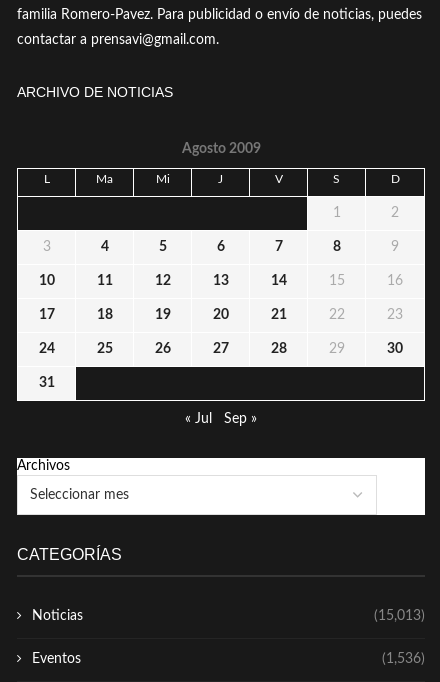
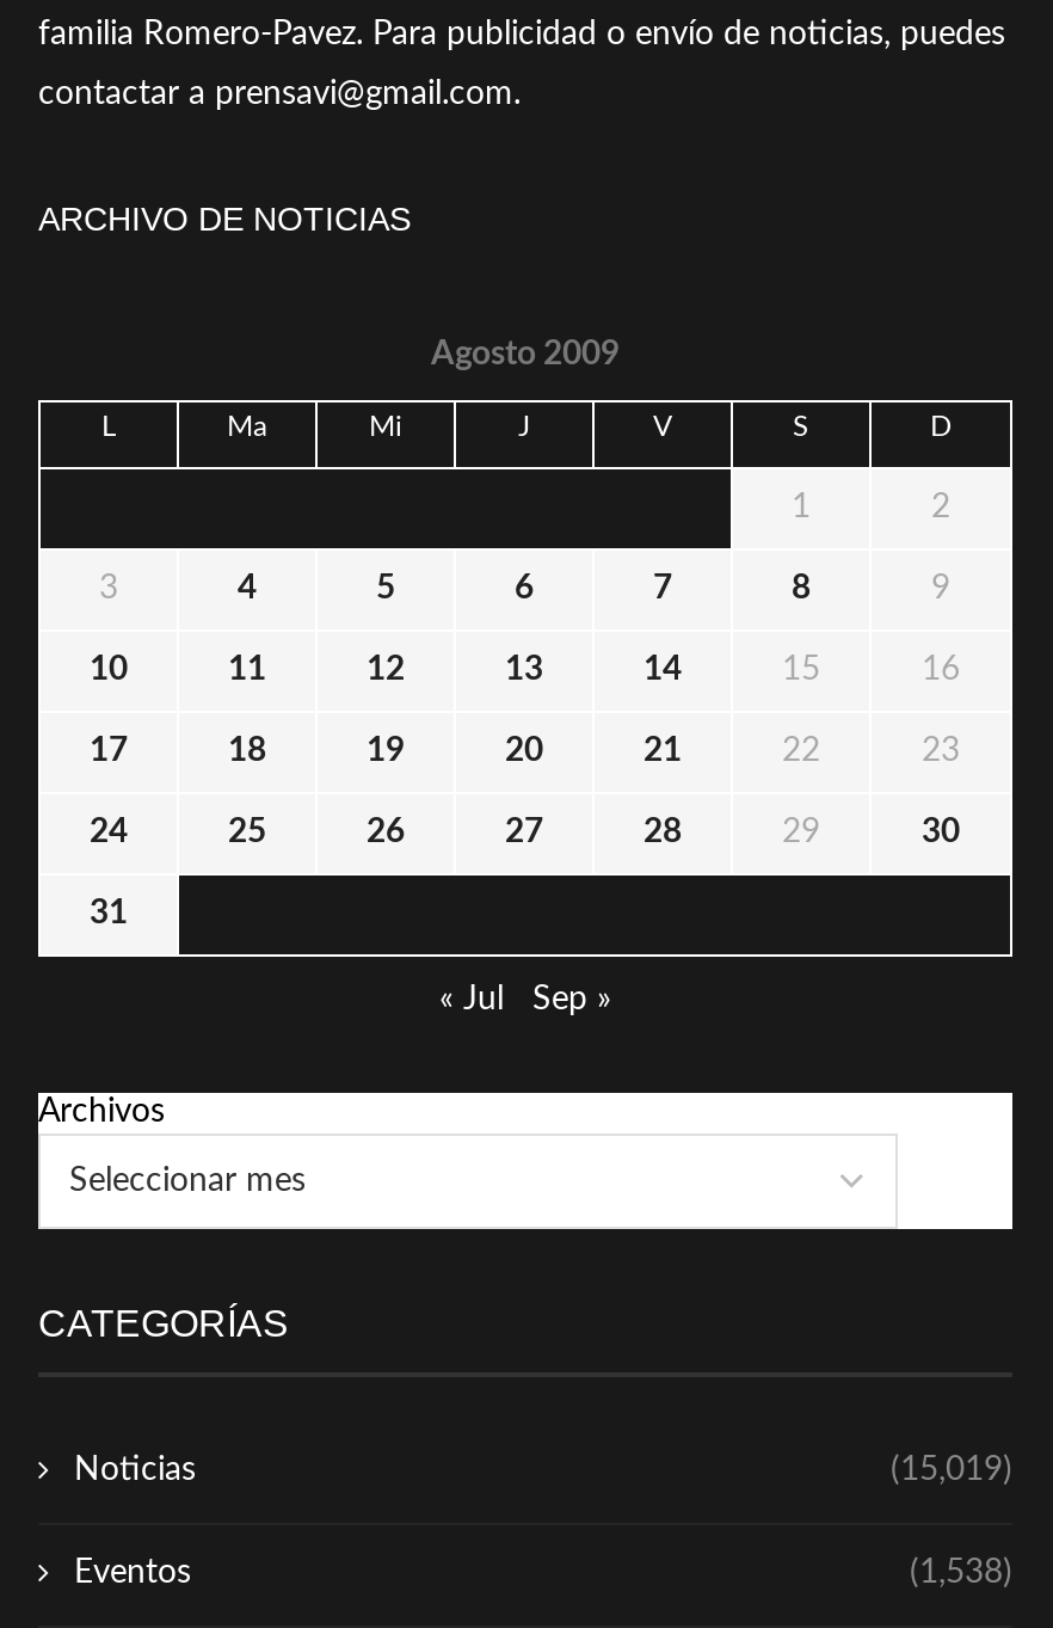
[374,609,425,623] (15,013) -> [891,1453,1012,1487] (15,019)
[382,652,425,666] (1,536) -> [910,1556,1012,1589] (1,538)

